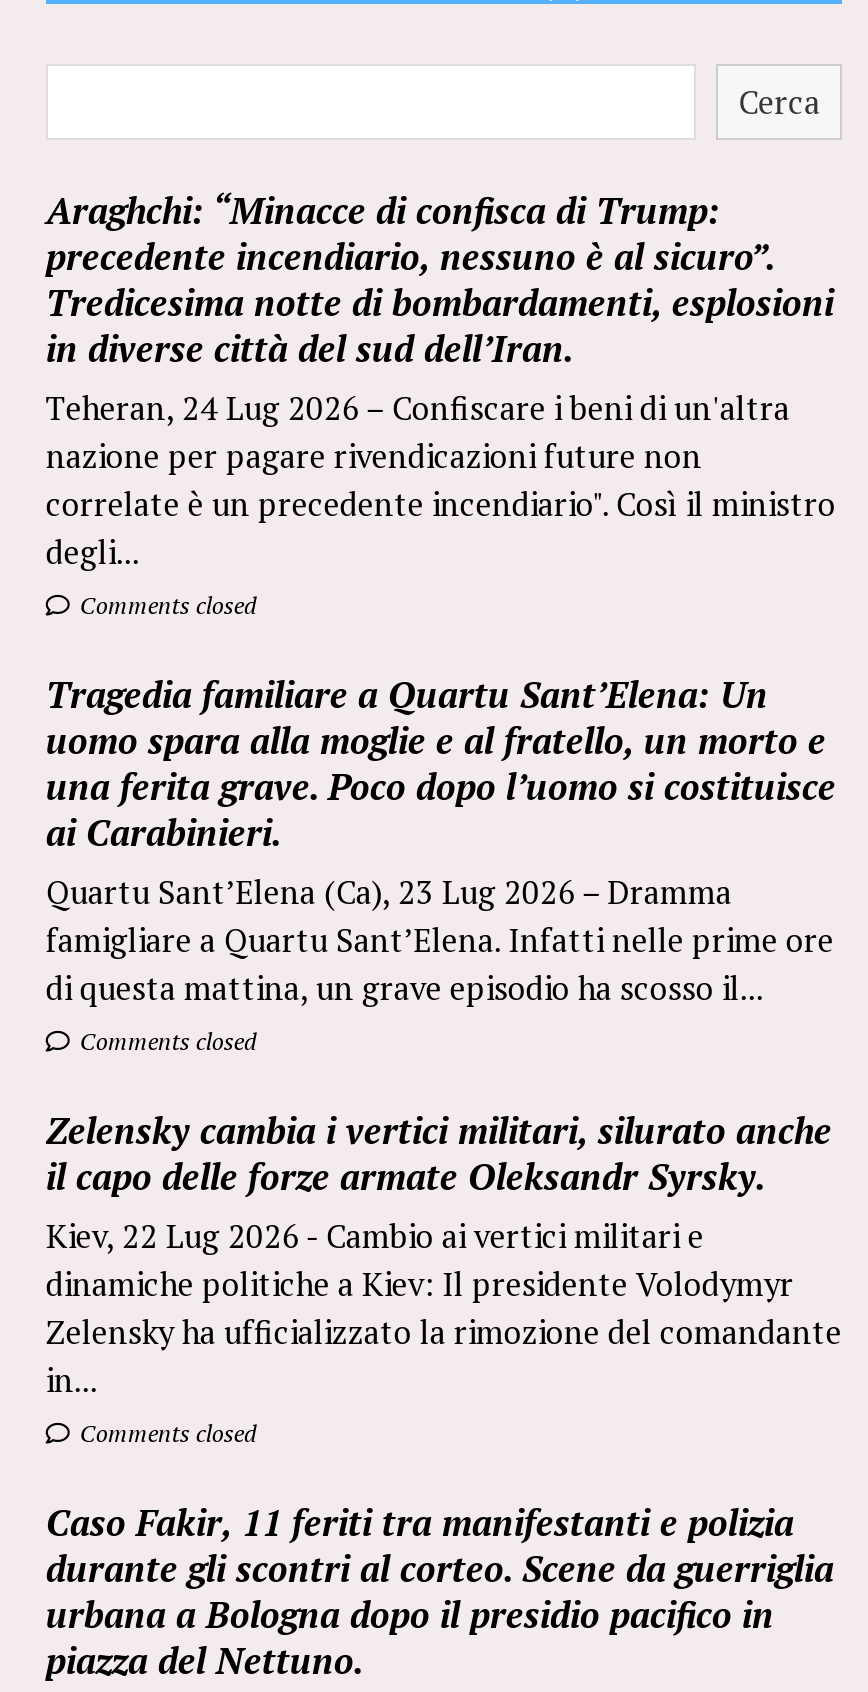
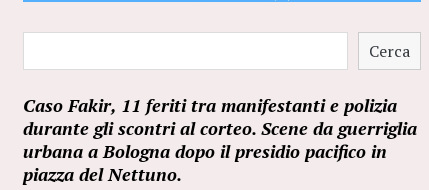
[46,186,842,1448] Araghchi: “Minacce di confisca di Trump: | precedente incendiario, nessuno è al sicuro”. | Tredicesima notte di bombardamenti, esplosioni | in diverse città del sud dell’Iran. | Teheran, 24 Lug 2026 – Confiscare i beni di un'altra | nazione per pagare rivendicazioni future non | correlate è un precedente incendiario". Così il ministro | degli... | Comments closed | Tragedia familiare a Quartu Sant’Elena: Un | uomo spara alla moglie e al fratello, un morto e | una ferita grave. Poco dopo l’uomo si costituisce | ai Carabinieri. | Quartu Sant’Elena (Ca), 23 Lug 2026 – Dramma | famigliare a Quartu Sant’Elena. Infatti nelle prime ore | di questa mattina, un grave episodio ha scosso il... | Comments closed | Zelensky cambia i vertici militari, silurato anche | il capo delle forze armate Oleksandr Syrsky. | Kiev, 22 Lug 2026 - Cambio ai vertici militari e | dinamiche politiche a Kiev: Il presidente Volodymyr | Zelensky ha ufficializzato la rimozione del comandante | in... | Comments closed -> none

